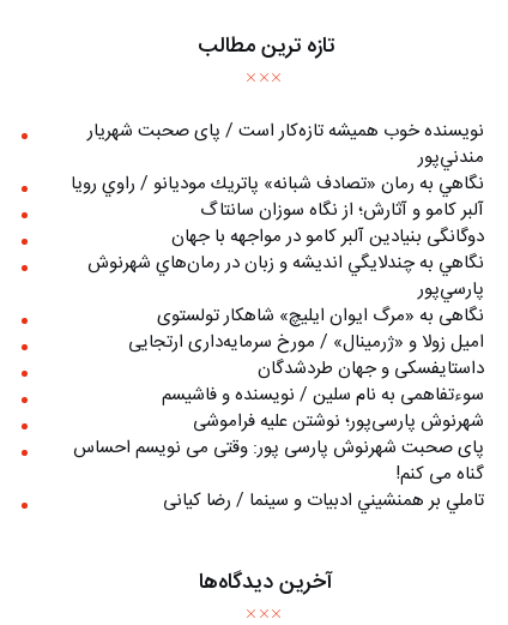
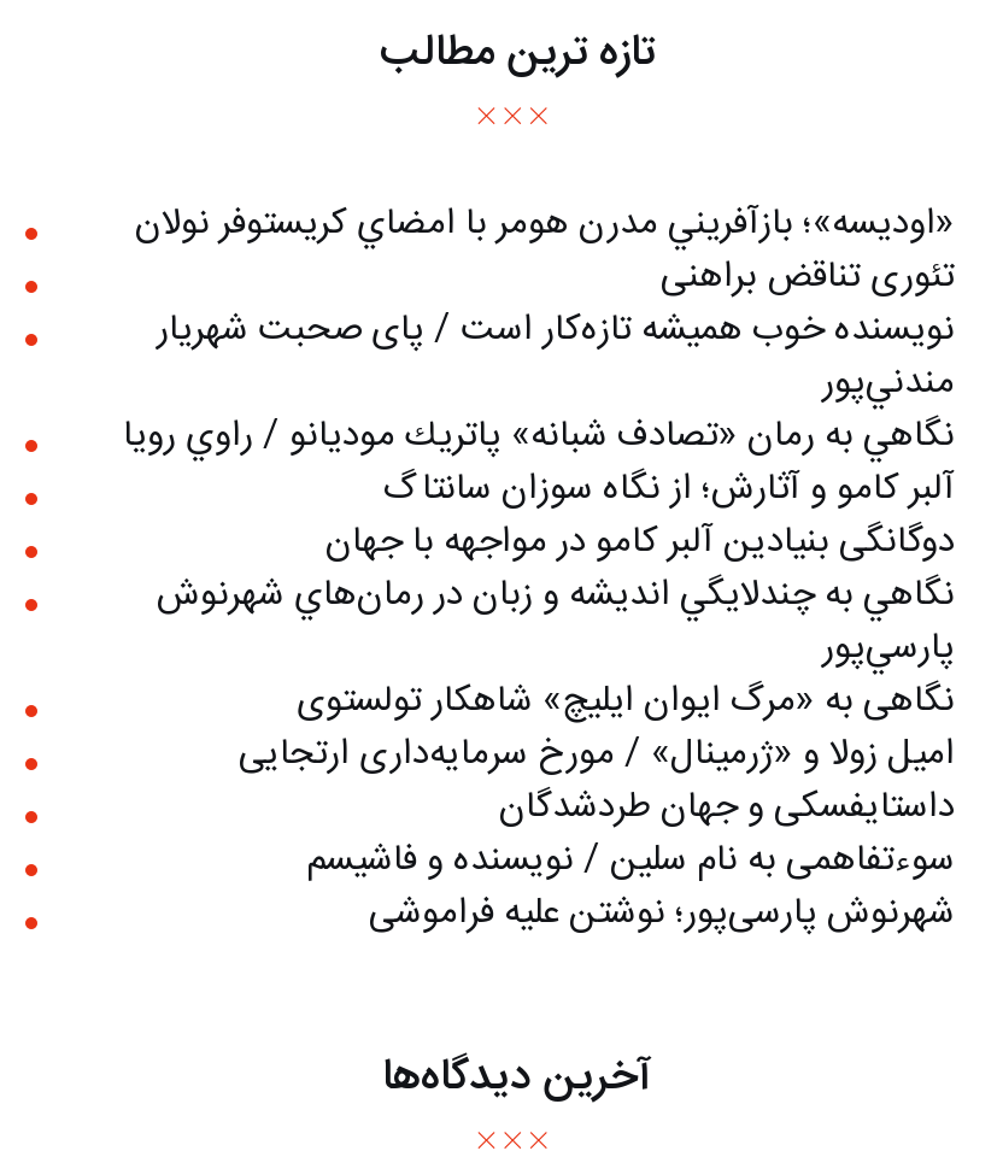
none -> [135,195,955,308] «اوديسه»؛ بازآفريني مدرن هومر با امضاي كريستوفر نولان | تئوری تناقض براهنی
moved [70,117,483,437] -> [123,301,955,945]: نويسنده خوب هميشه تازه‌كار است / پای صحبت شهريار | مندني‌پور | نگاهي به رمان «تصادف شبانه» پاتريك موديانو / راوي رويا | ... | سوءتفاهمی به نام سلین / نویسنده و فاشیسم | شهرنوش پارسی‌پور؛ نوشتن علیه فراموشی
[72,434,483,516] پای صحبت شهرنوش پارسی پور: وقتی می نویسم احساس | گناه می کنم! | تاملي بر همنشيني ادبيات و سينما / رضا کیانی -> none

